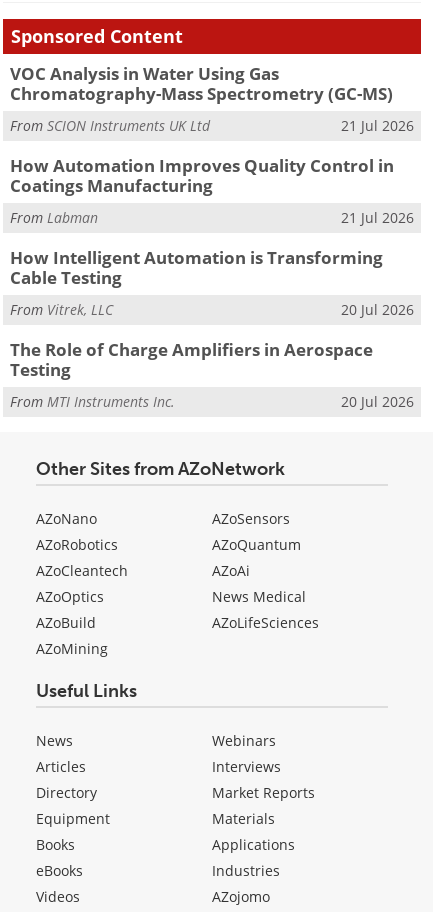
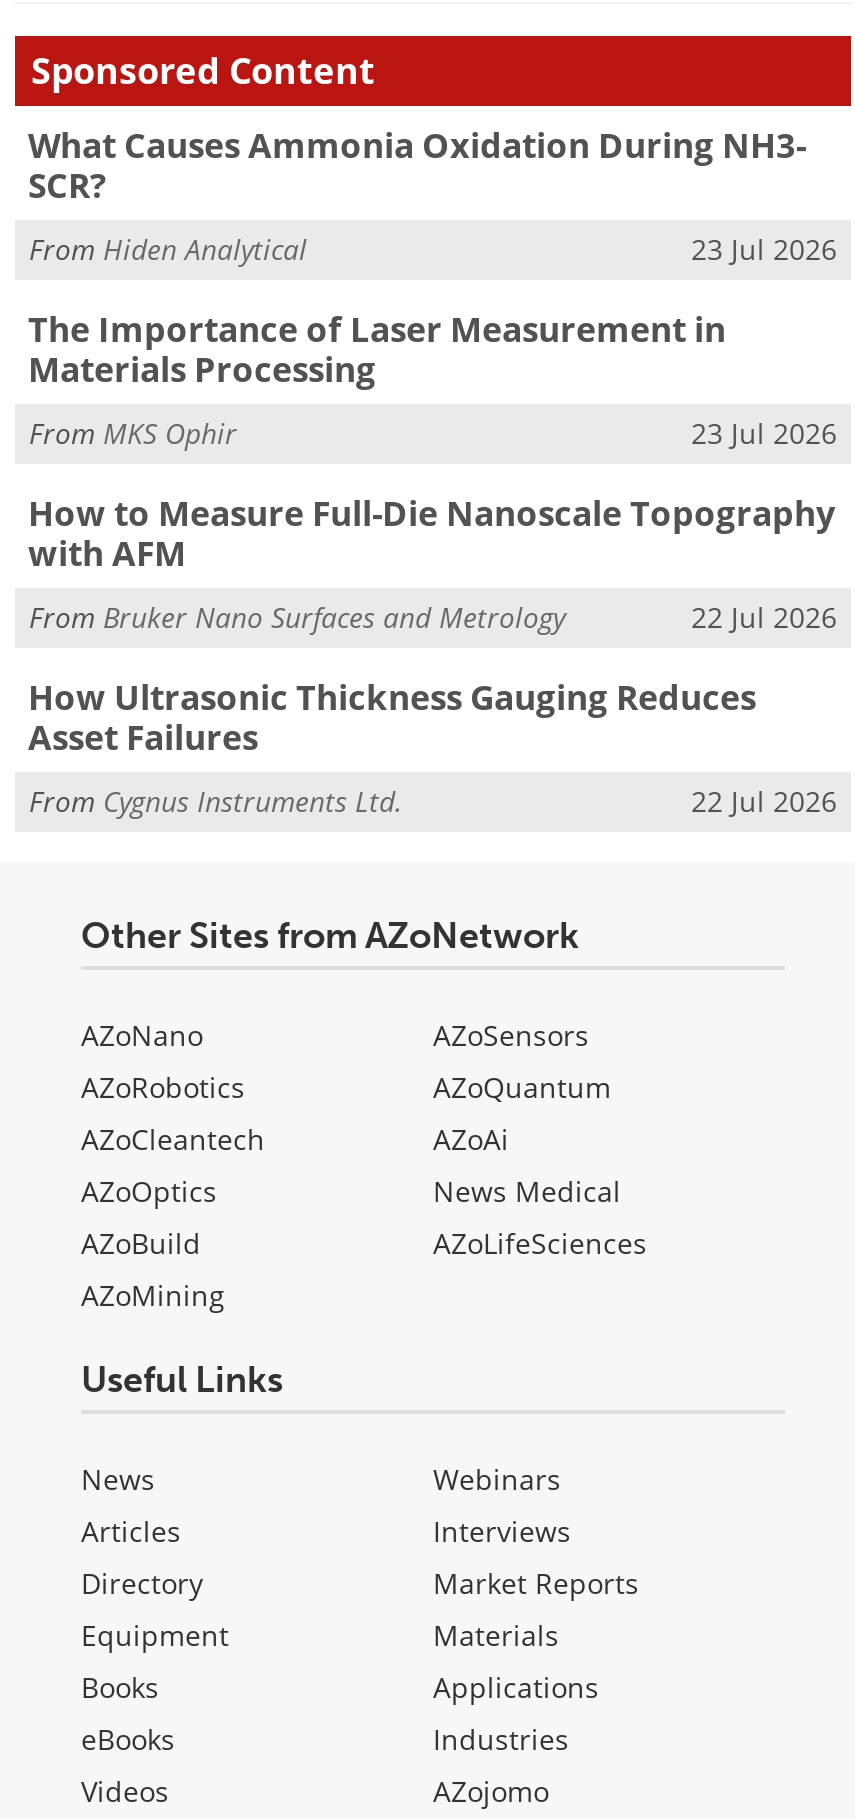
[9,62,392,105] VOC Analysis in Water Using Gas | Chromatography-Mass Spectrometry (GC-MS) -> [28,122,806,208] What Causes Ammonia Oxidation During NH3- | SCR?
[10,115,414,134] From SCION Instruments UK Ltd | 21 Jul 2026 -> [29,229,837,267] From Hiden Analytical | 23 Jul 2026
[9,154,393,197] How Automation Improves Quality Control in | Coatings Manufacturing -> [28,306,726,392] The Importance of Laser Measurement in | Materials Processing
[10,208,414,227] From Labman | 21 Jul 2026 -> [29,413,837,451] From MKS Ophir | 23 Jul 2026
[9,246,382,289] How Intelligent Automation is Transforming | Cable Testing -> [28,490,836,576] How to Measure Full-Die Nanoscale Topography | with AFM
[10,300,414,319] From Vitrek, LLC | 20 Jul 2026 -> [29,597,837,635] From Bruker Nano Surfaces and Metrology | 22 Jul 2026
[9,338,372,381] The Role of Charge Amplifiers in Aerospace | Testing -> [28,675,756,761] How Ultrasonic Thickness Gauging Reduces | Asset Failures
[10,392,414,411] From MTI Instruments Inc. | 20 Jul 2026 -> [29,782,837,820] From Cygnus Instruments Ltd. | 22 Jul 2026

